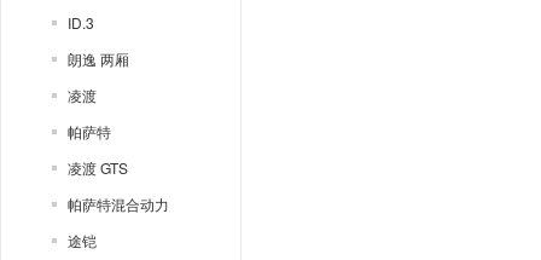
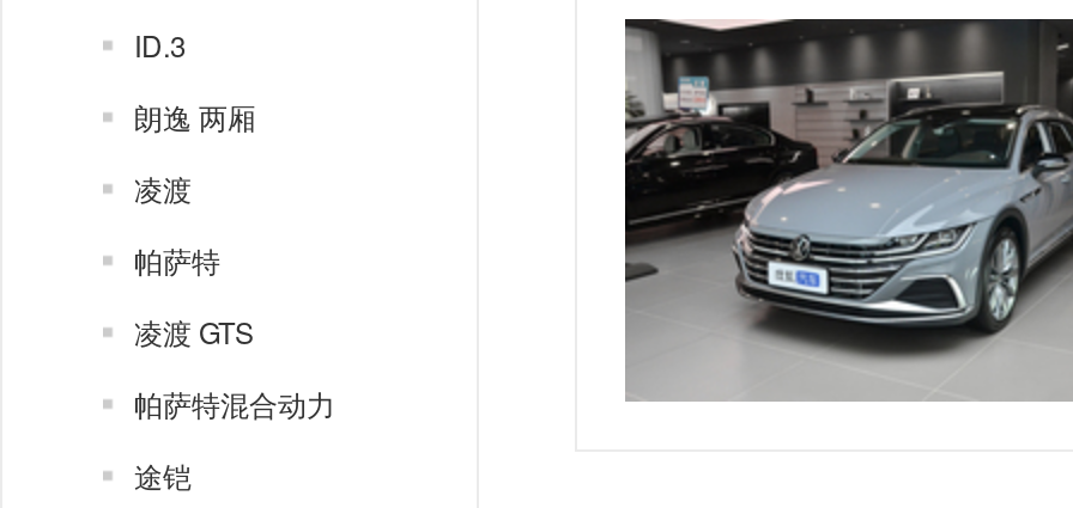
none -> [623,17,1066,402] [image]

